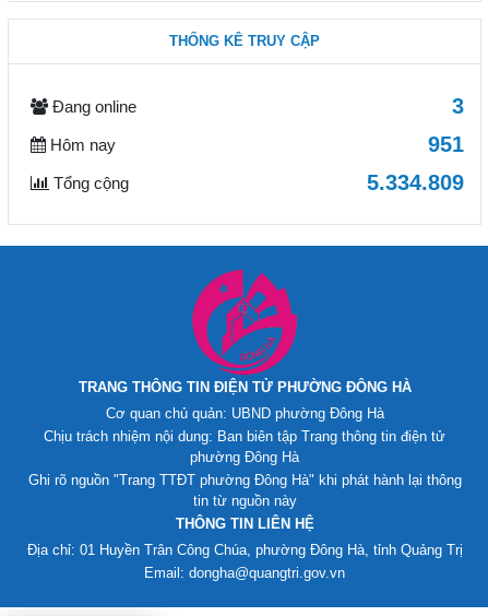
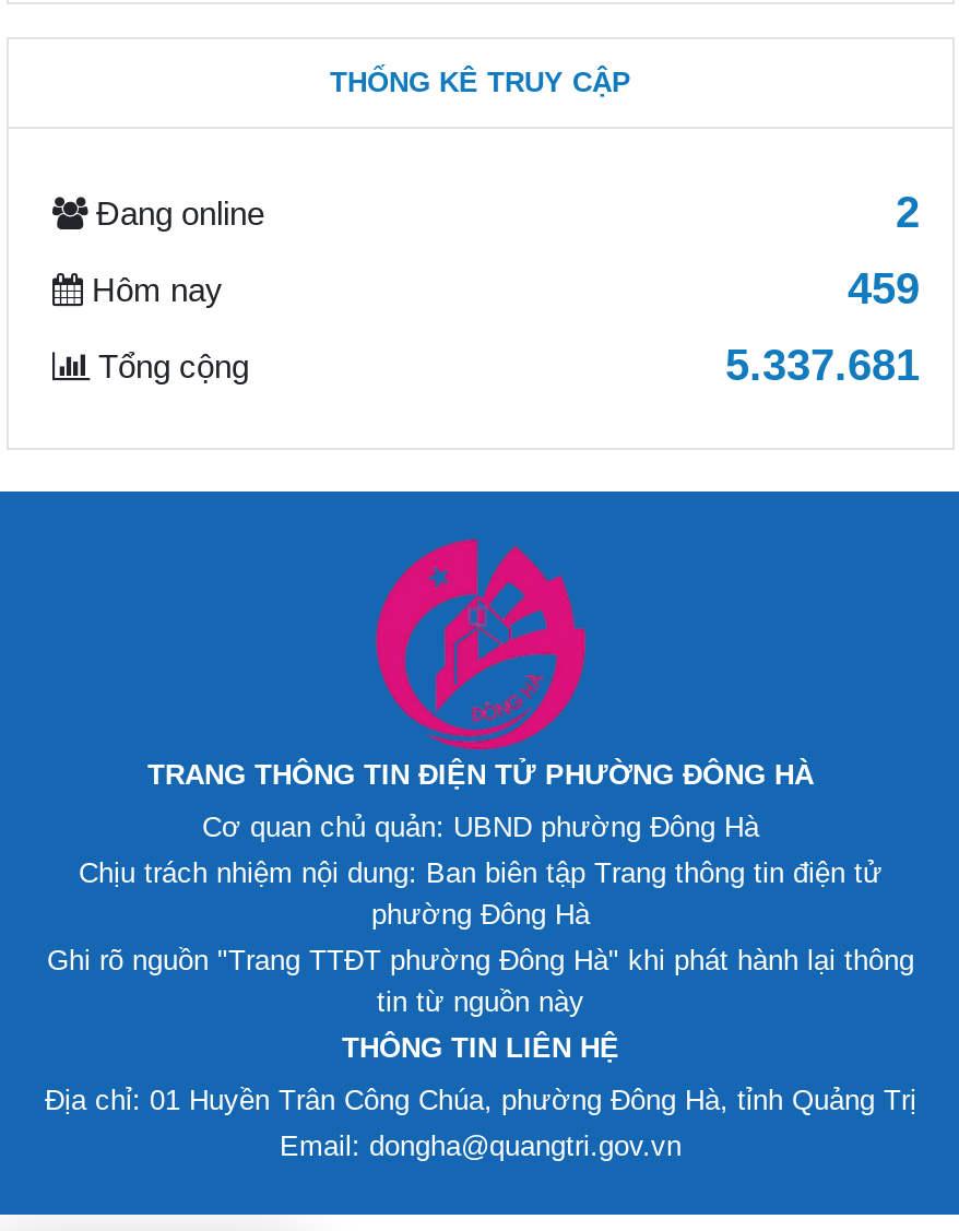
[452,94,464,118] 3 -> [896,189,920,237] 2
[428,132,464,157] 951 -> [848,265,920,313] 459
[367,171,464,195] 5.334.809 -> [725,341,920,390] 5.337.681

